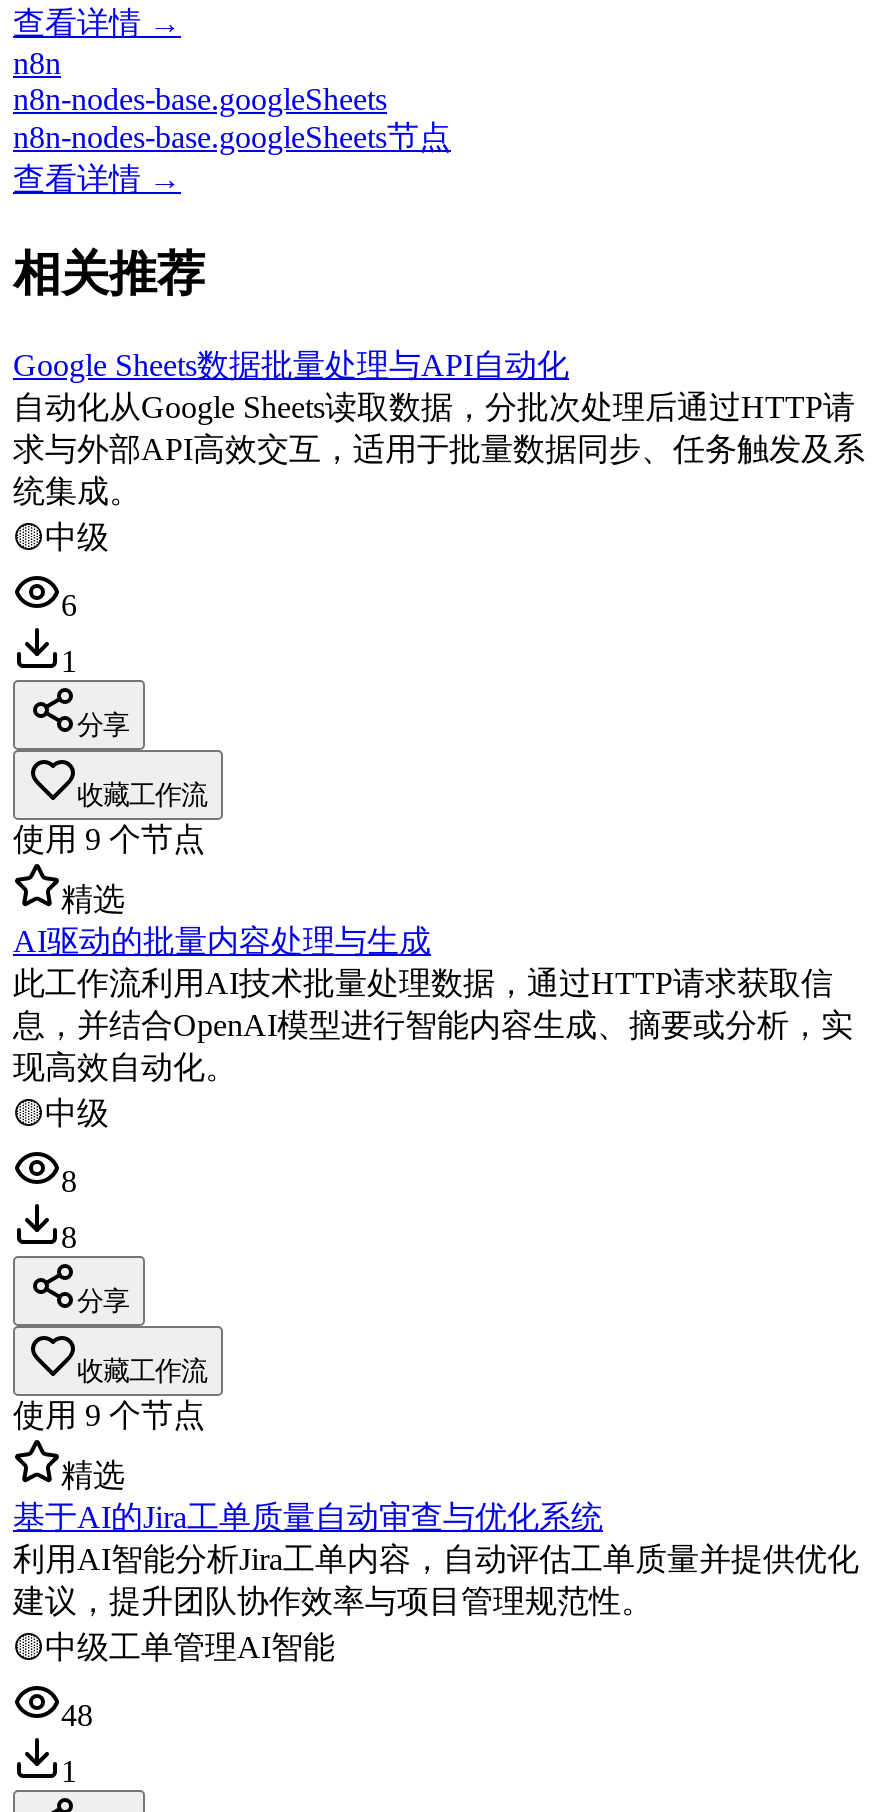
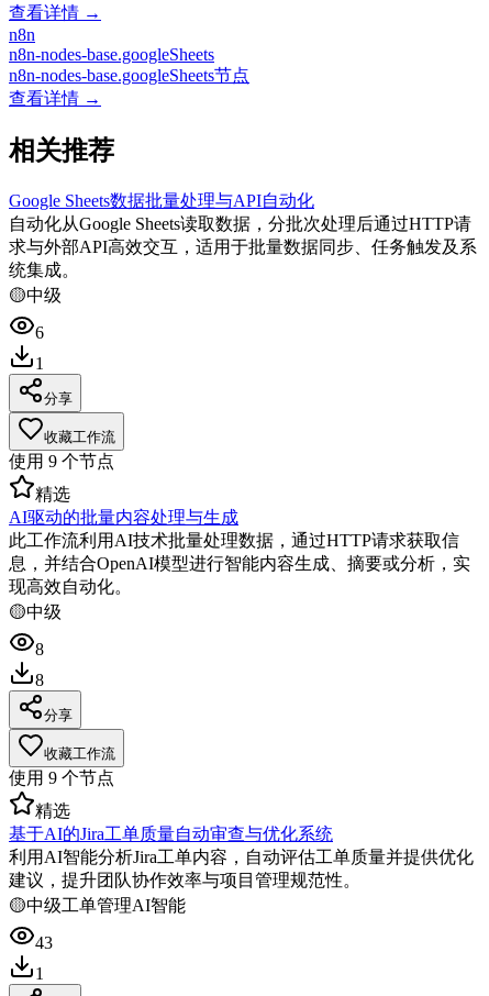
[61,1697,93,1731] 48 -> [35,933,53,952] 43

